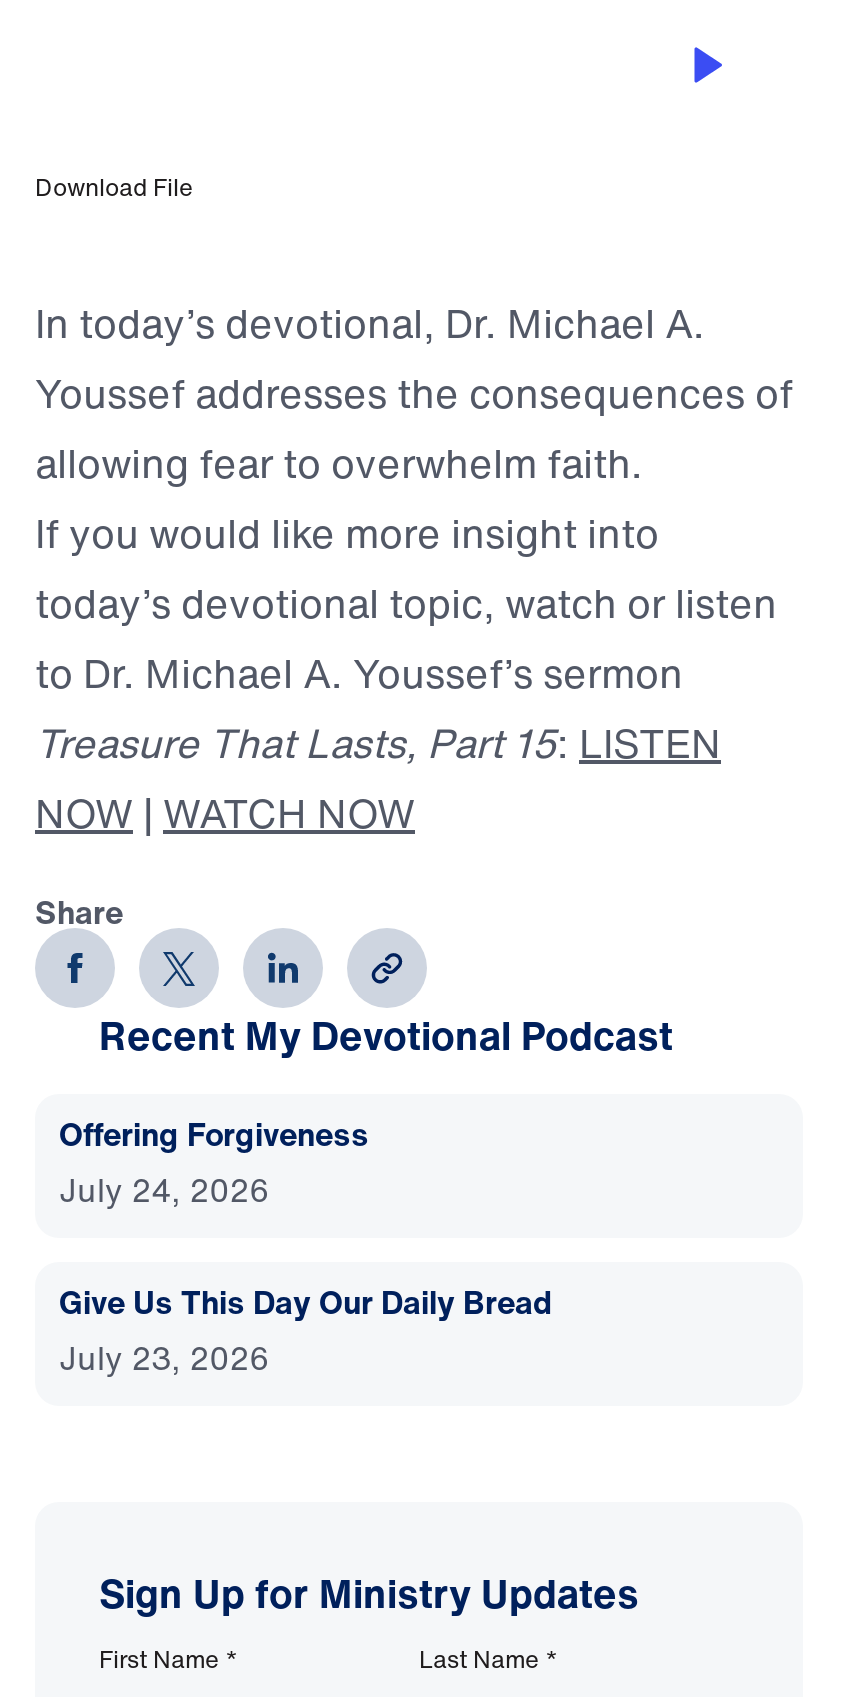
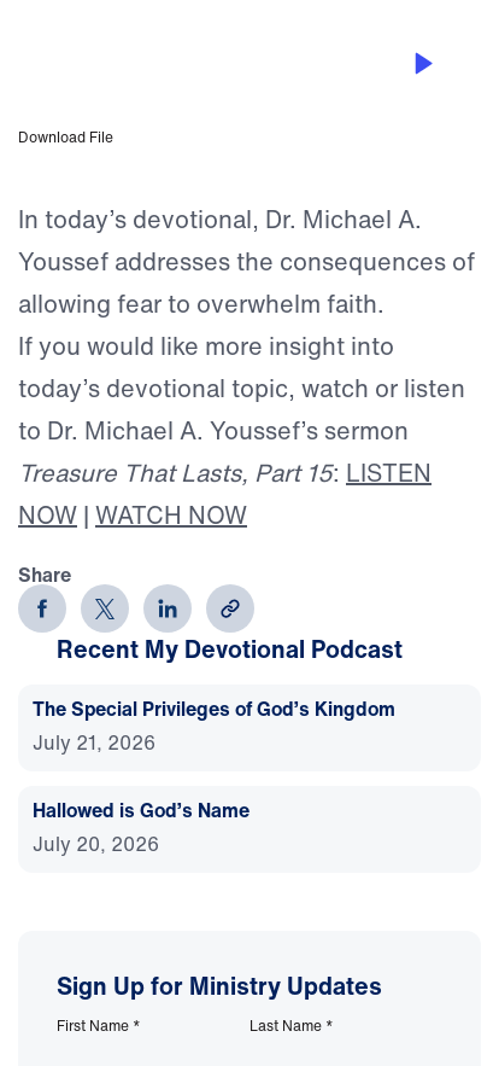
[59,1111,369,1215] Offering Forgiveness | July 24, 2026 -> [33,695,395,757] The Special Privileges of God’s Kingdom | July 21, 2026
[59,1279,553,1383] Give Us This Day Our Daily Bread | July 23, 2026 -> [33,796,249,859] Hallowed is God’s Name | July 20, 2026

